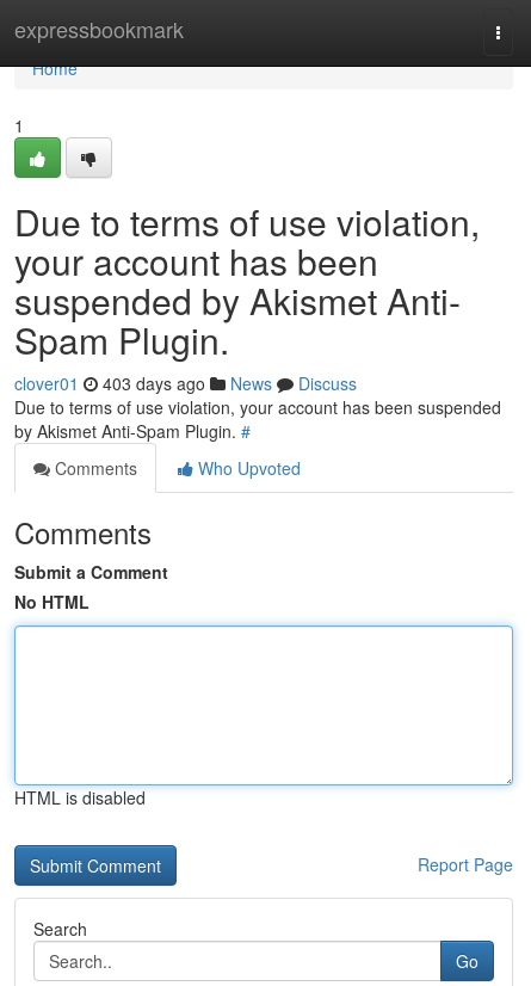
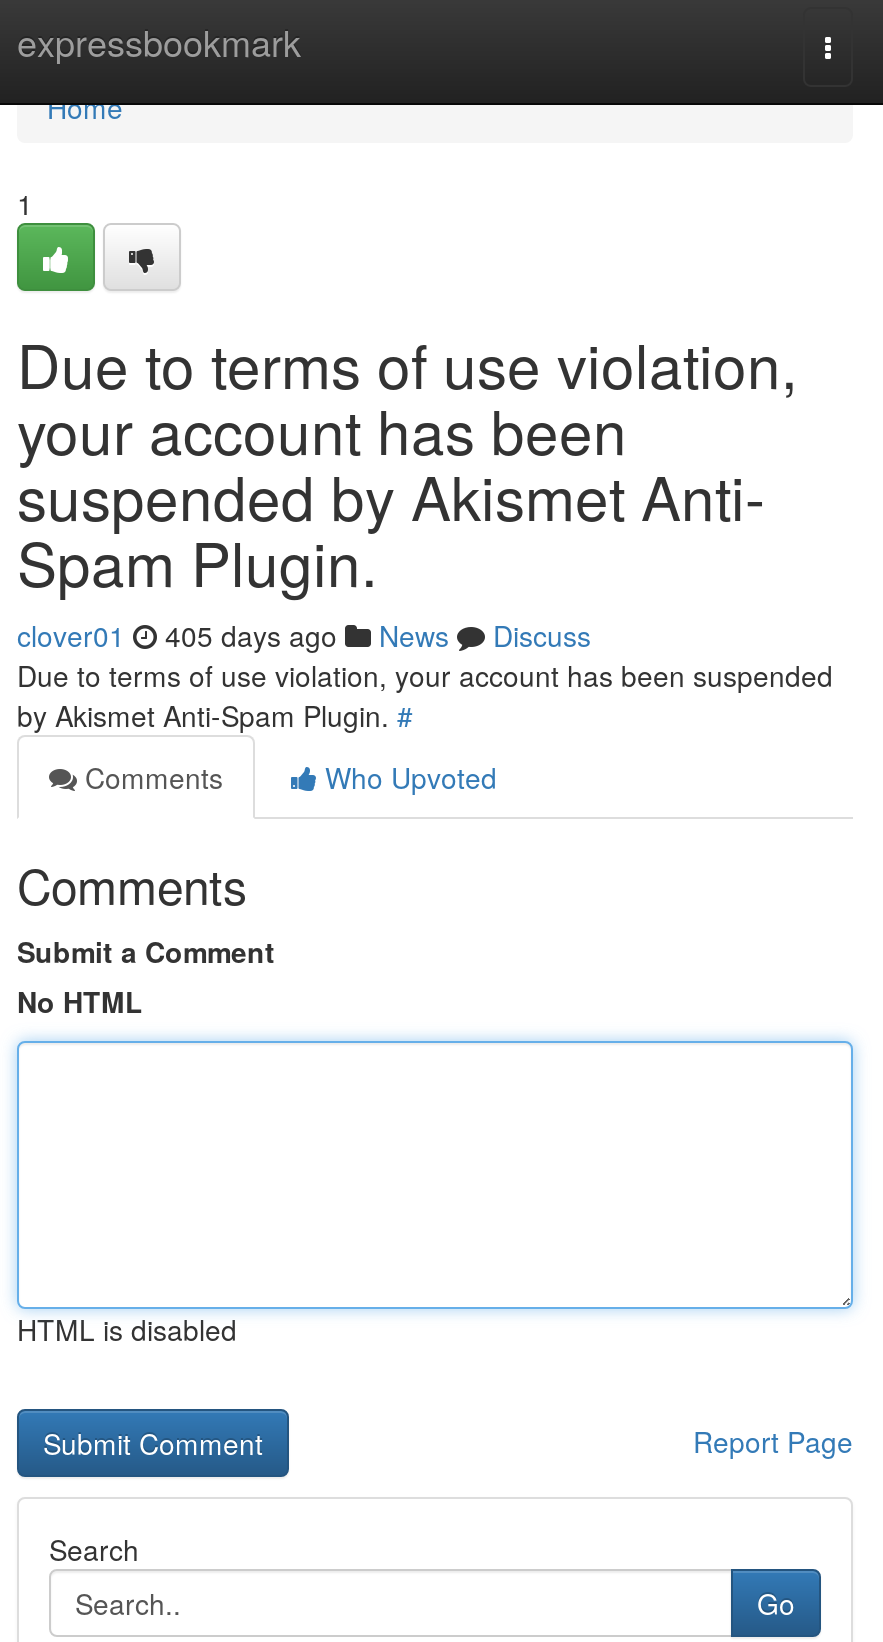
[14,371,357,395] clover01 403 days ago News Discuss -> [17,615,591,655] clover01 405 days ago News Discuss

